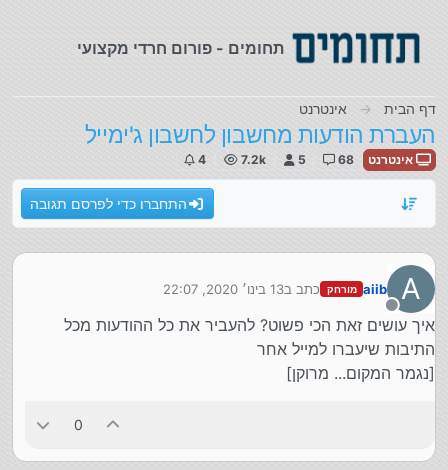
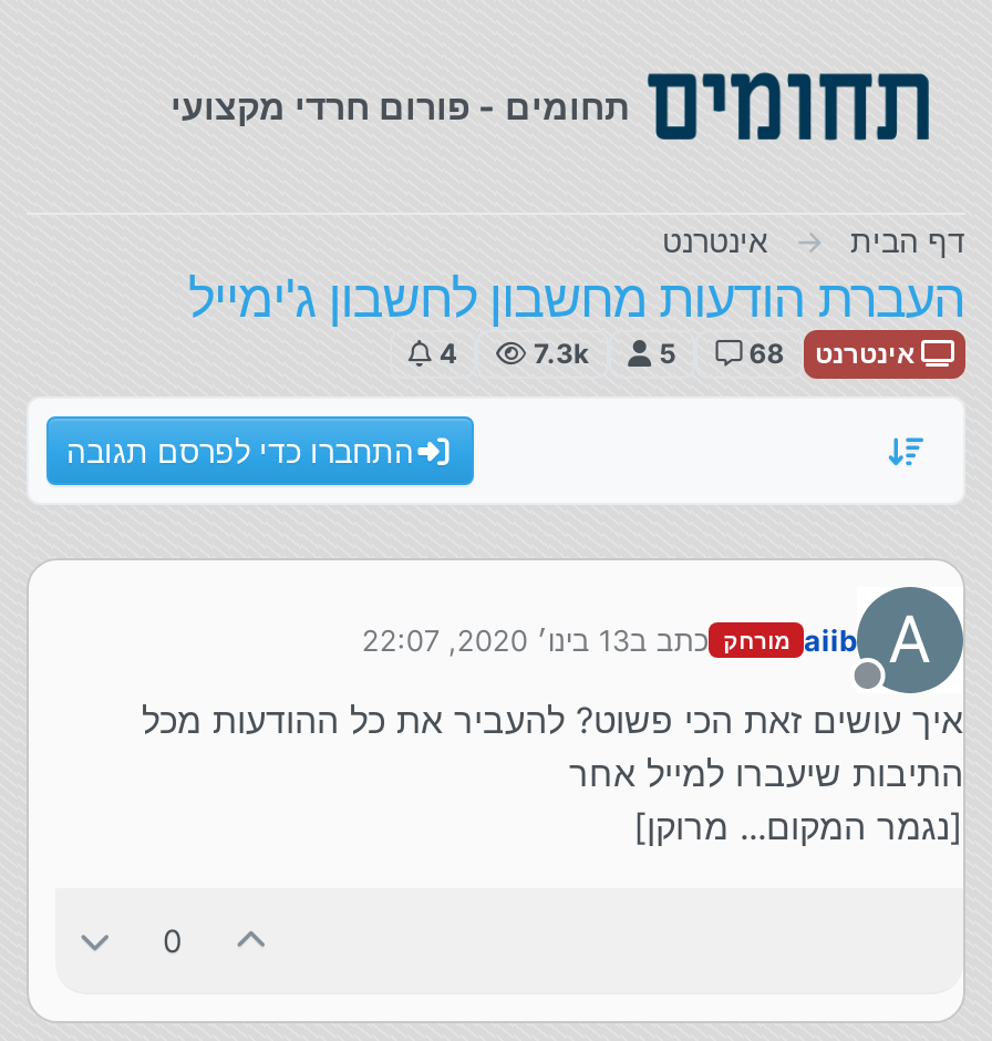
[241,152,266,167] 7.2k -> [534,337,589,370] 7.3k

